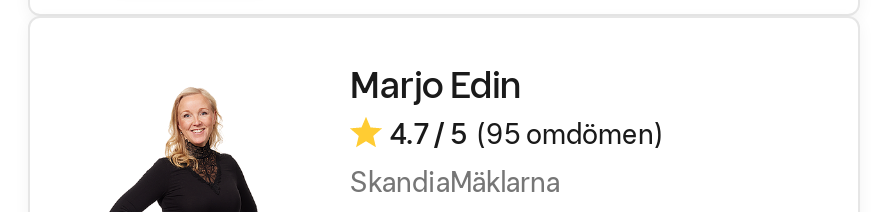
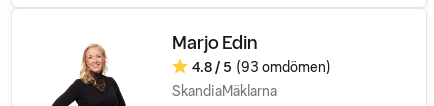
[390,116,664,152] 4.7 / 5 (95 omdömen) -> [192,58,331,76] 4.8 / 5 (93 omdömen)

